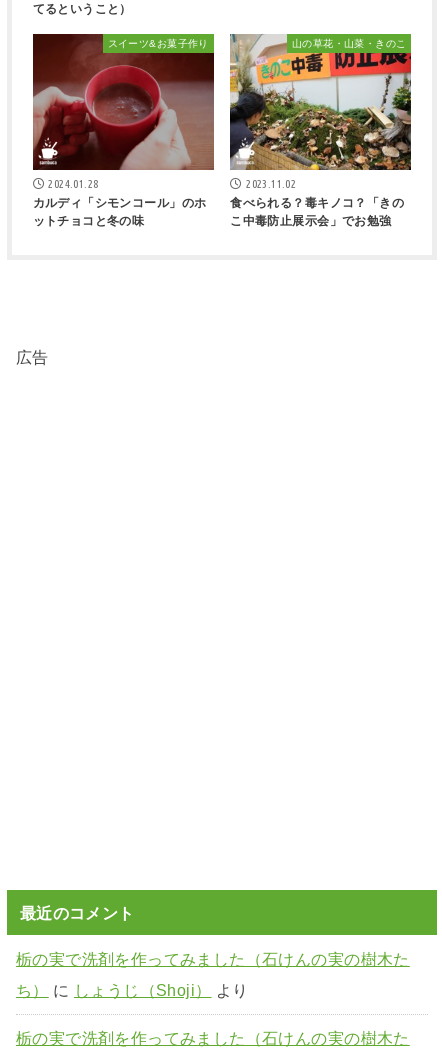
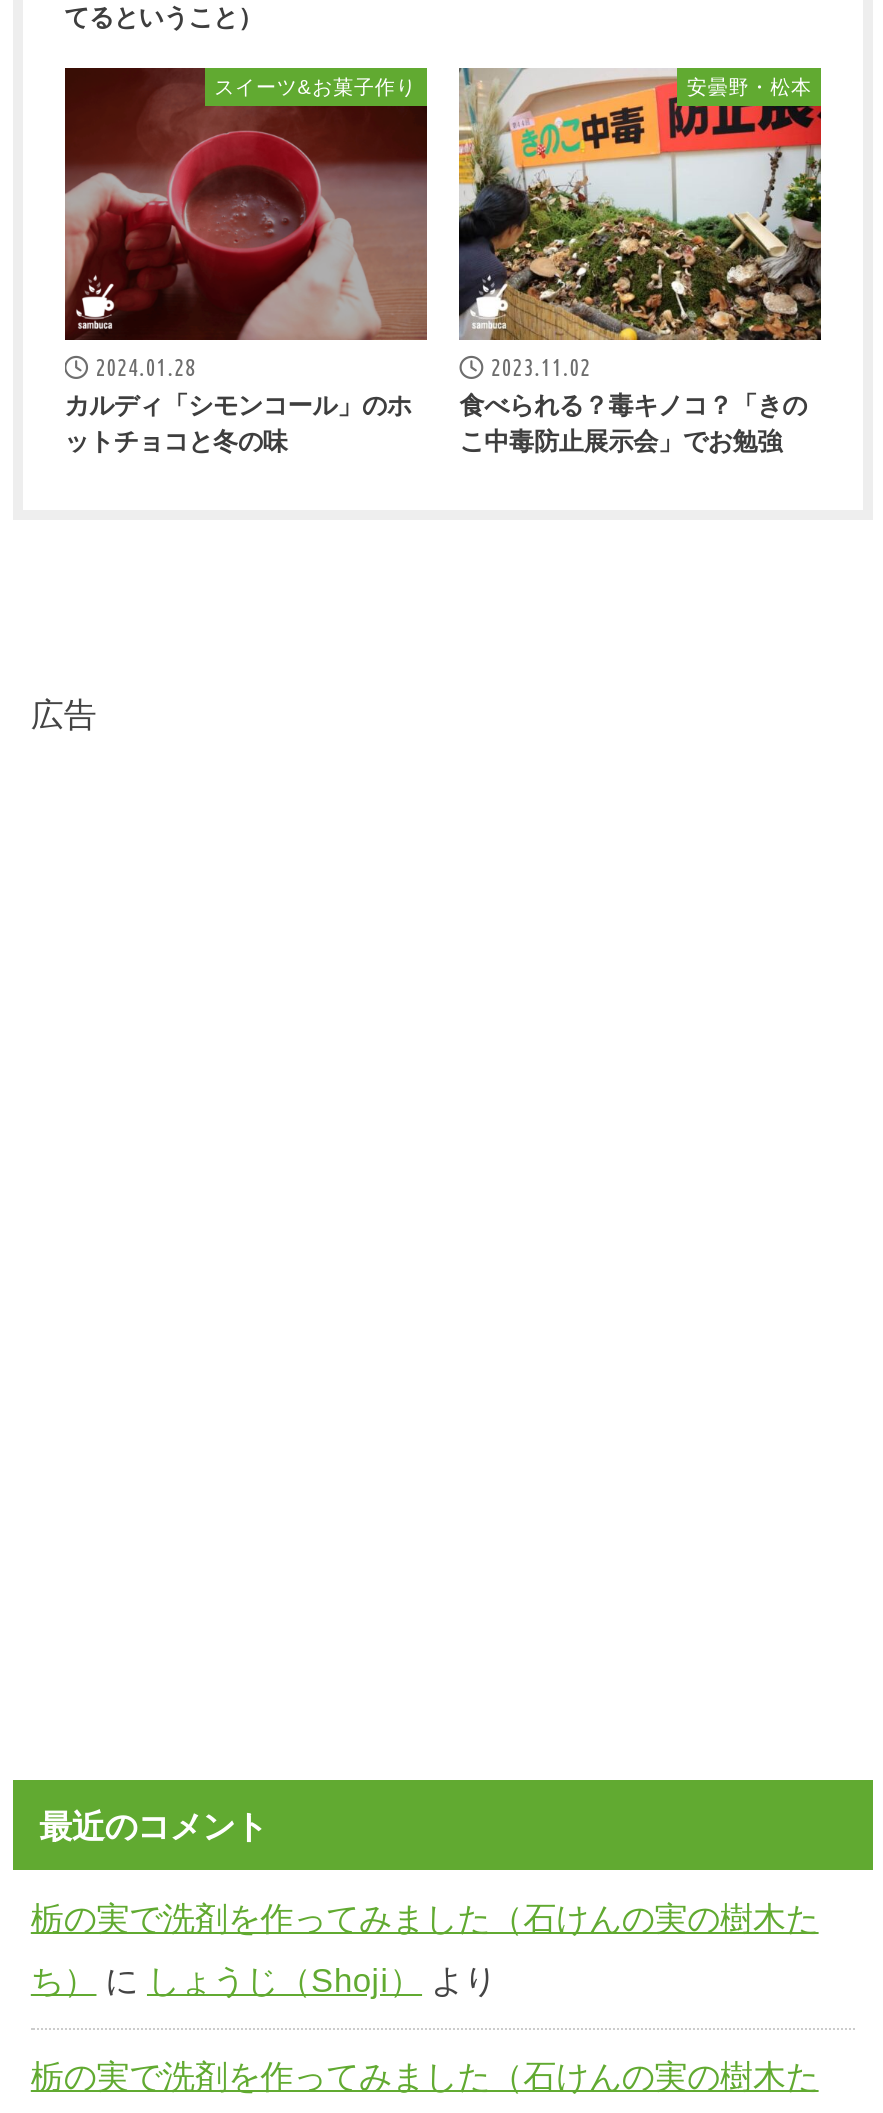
[292,38,406,49] 山の草花・山菜・きのこ -> [687,77,812,99] 安曇野・松本

